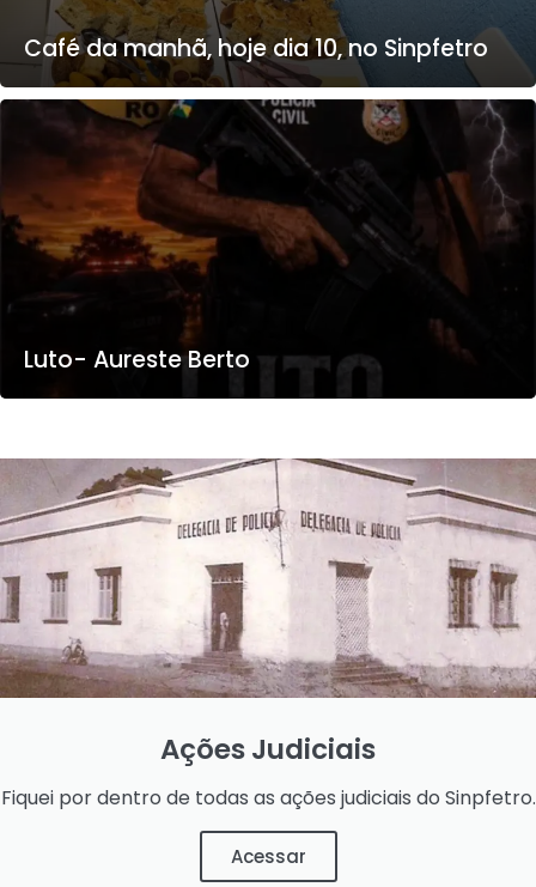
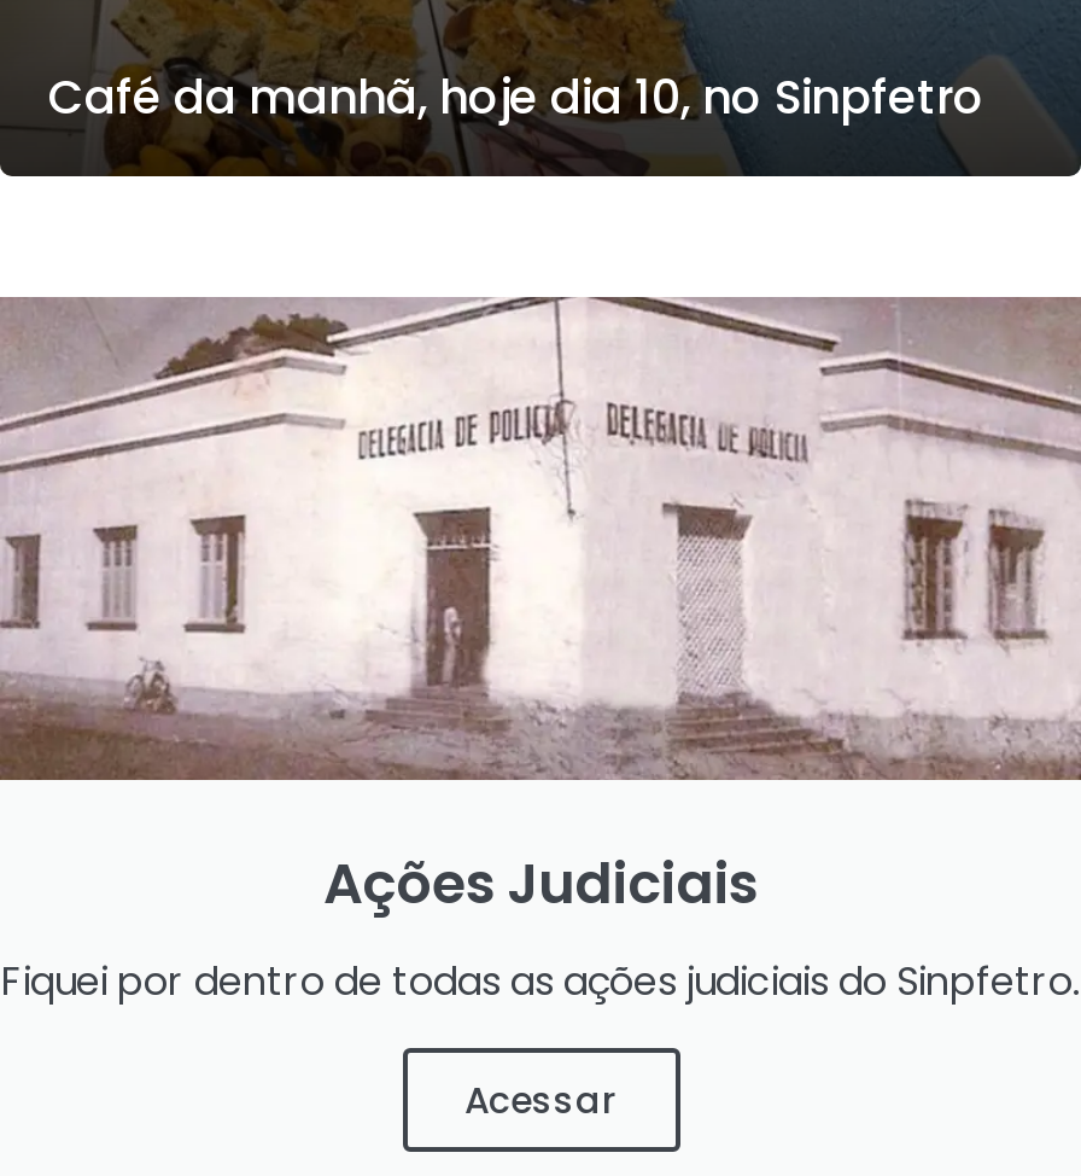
[4,98,532,399] [image] | Luto- Aureste Berto -> none

